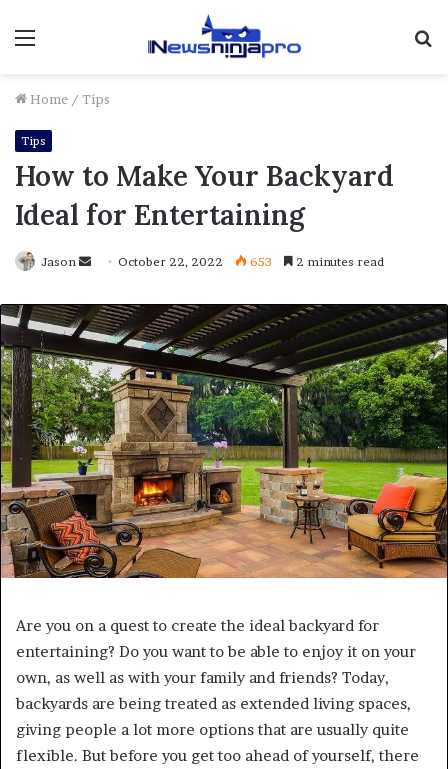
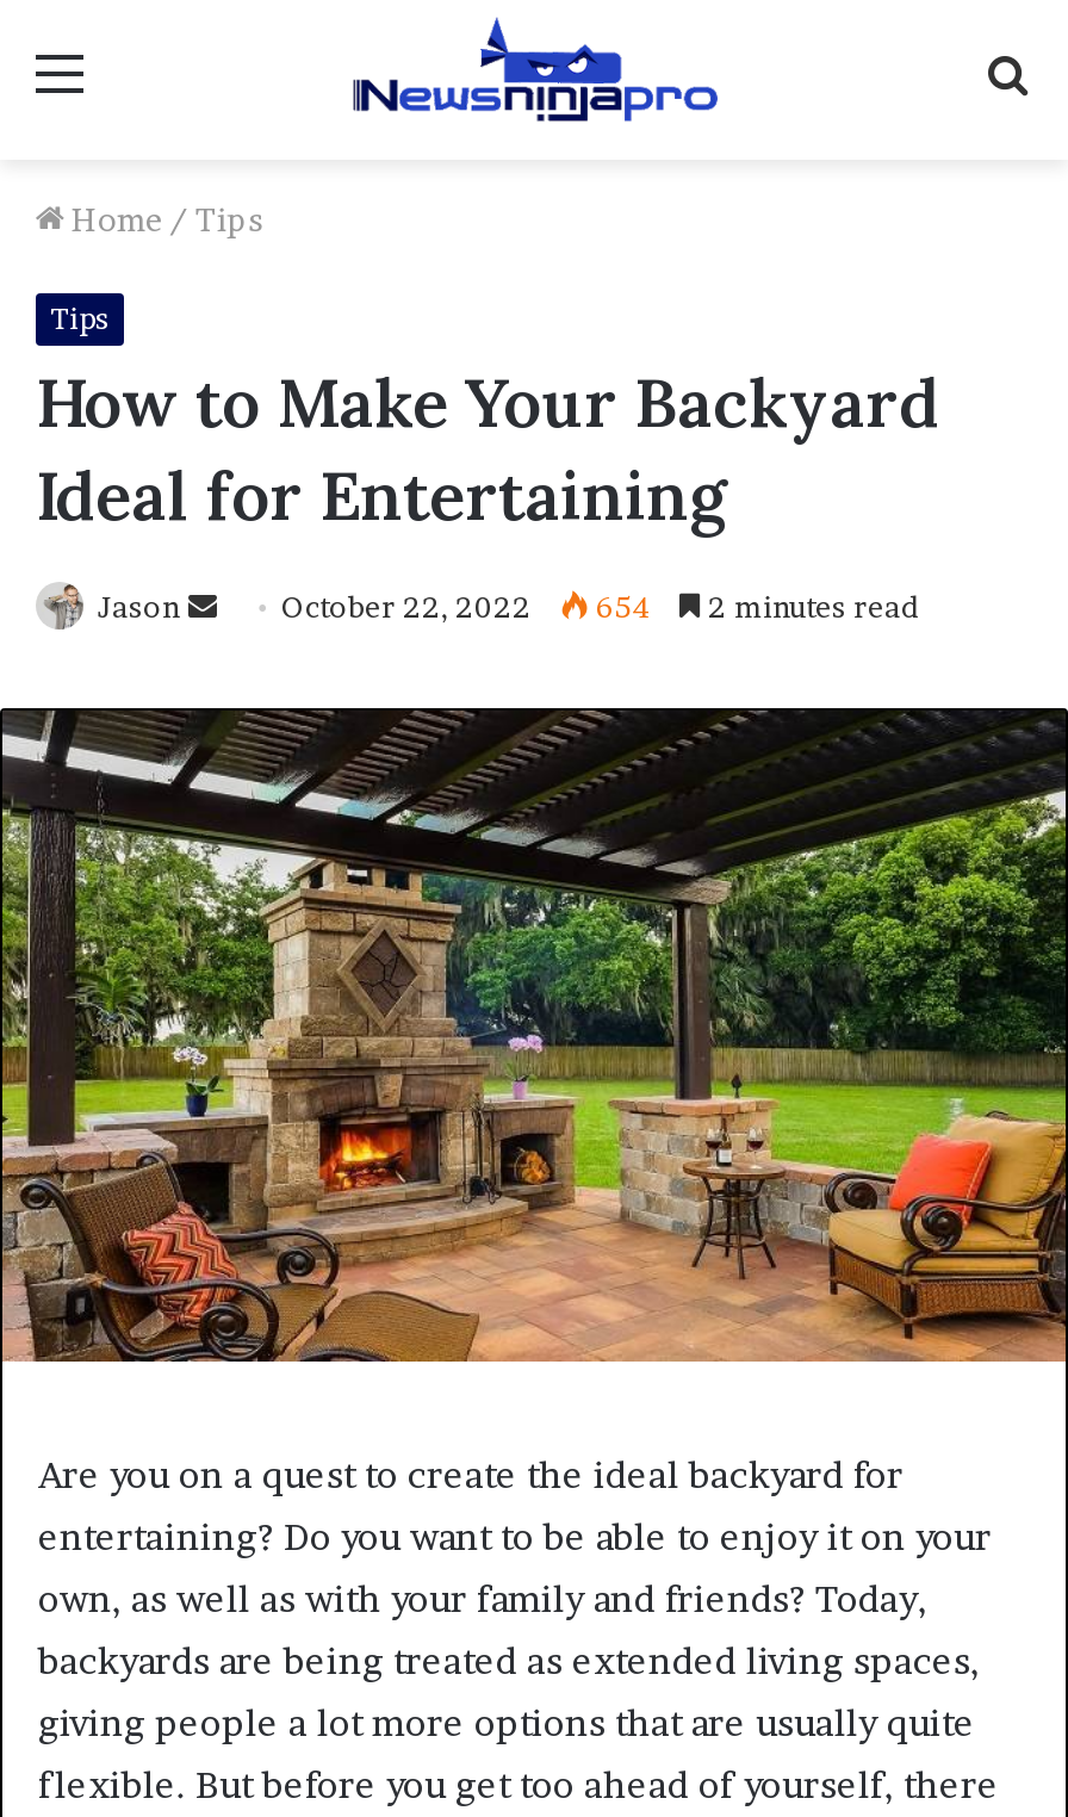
[247,254,272,269] 653 -> [589,589,651,625] 654

